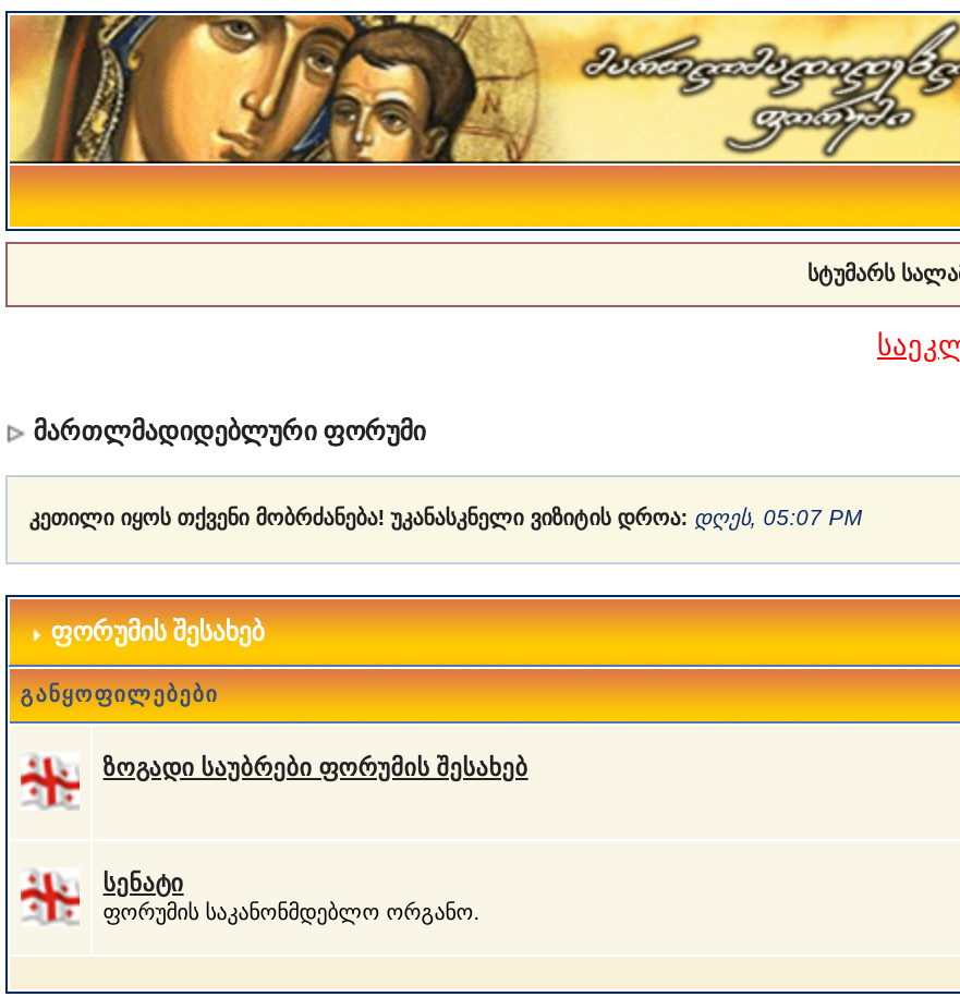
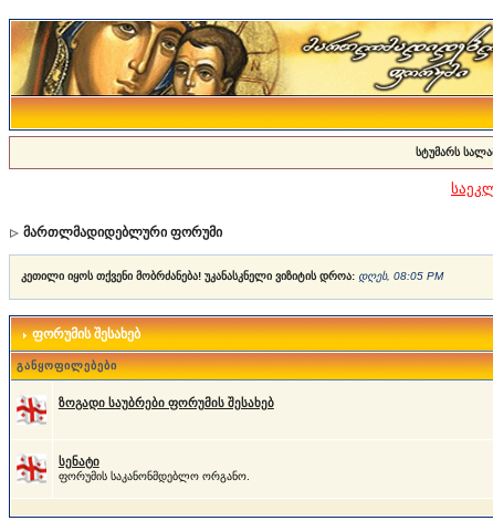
[29,506,861,530] კეთილი იყოს თქვენი მობრძანება! უკანასკნელი ვიზიტის დროა: დღეს, 05:07 PM -> [21,270,443,282] კეთილი იყოს თქვენი მობრძანება! უკანასკნელი ვიზიტის დროა: დღეს, 08:05 PM

